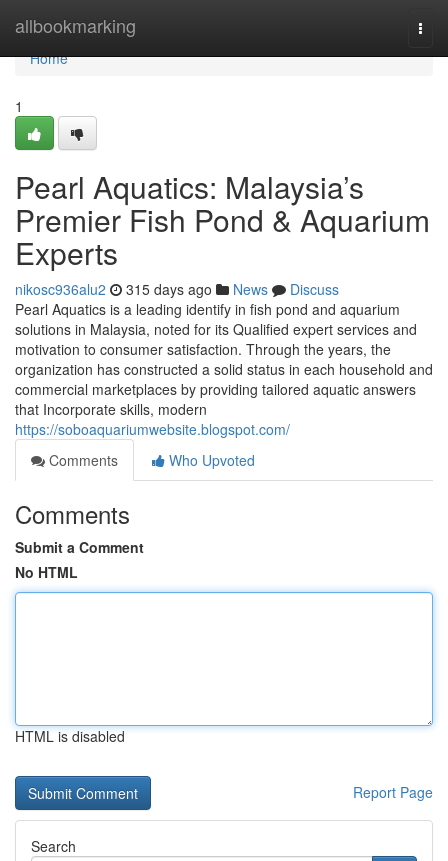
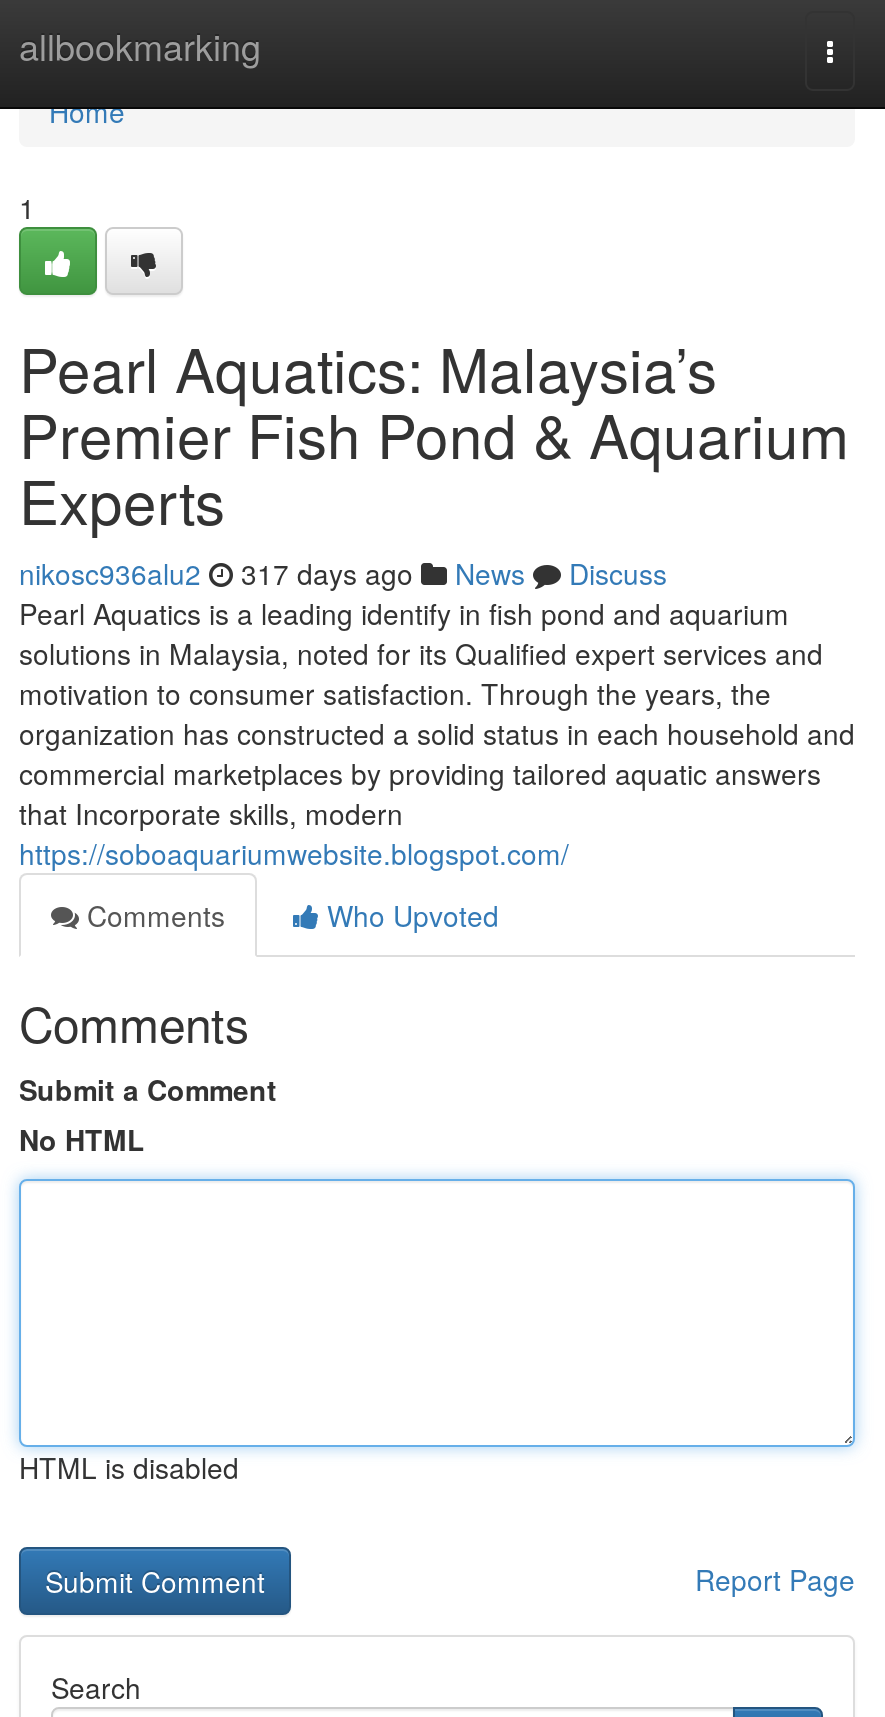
[15,279,339,299] nikosc936alu2 315 days ago News Discuss -> [19,553,667,593] nikosc936alu2 317 days ago News Discuss

